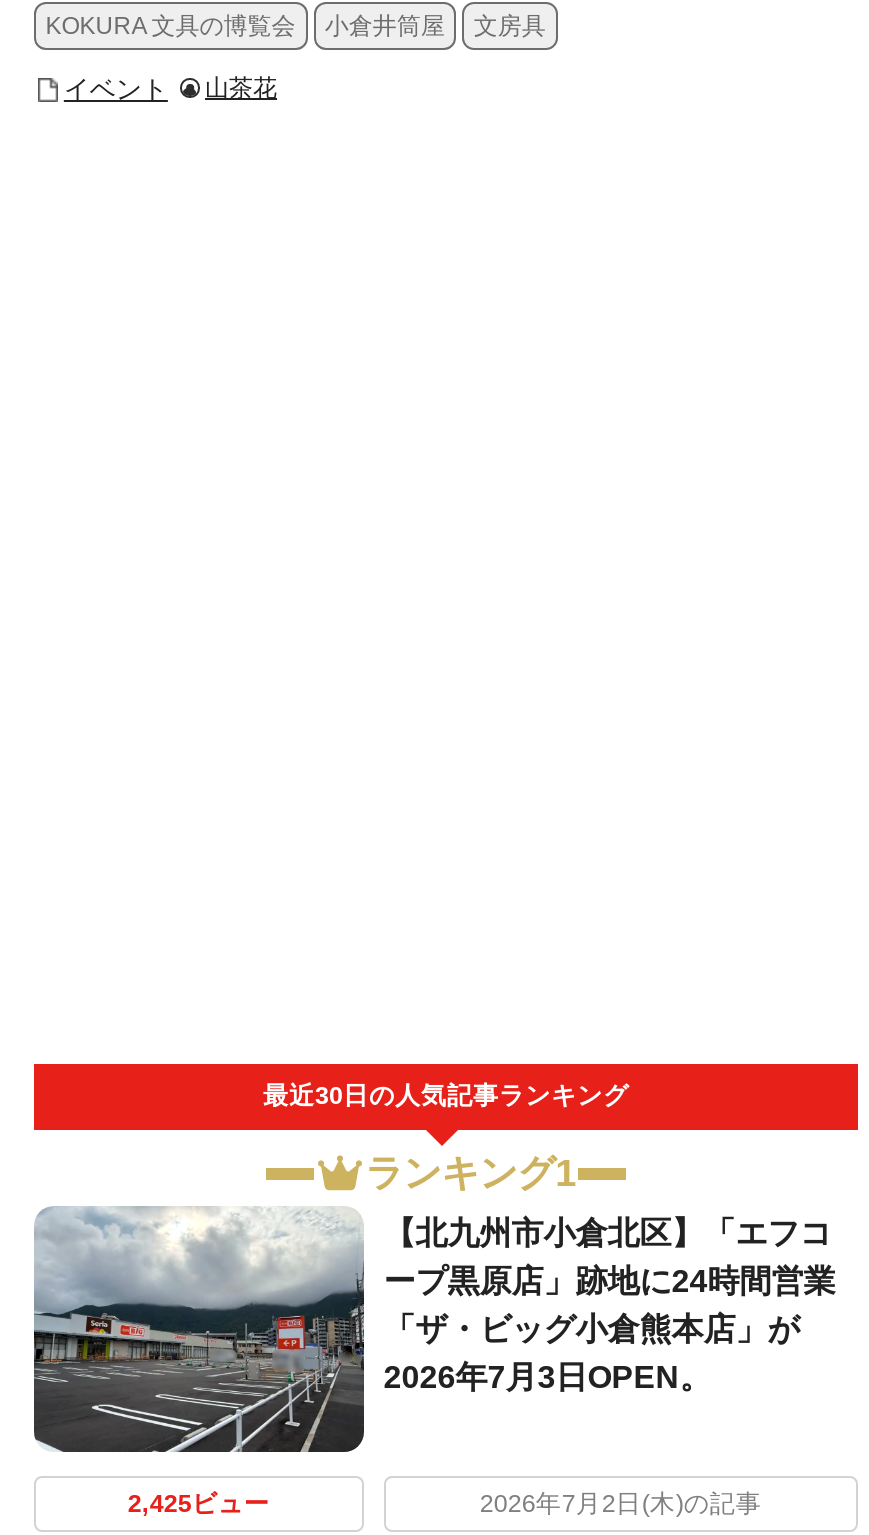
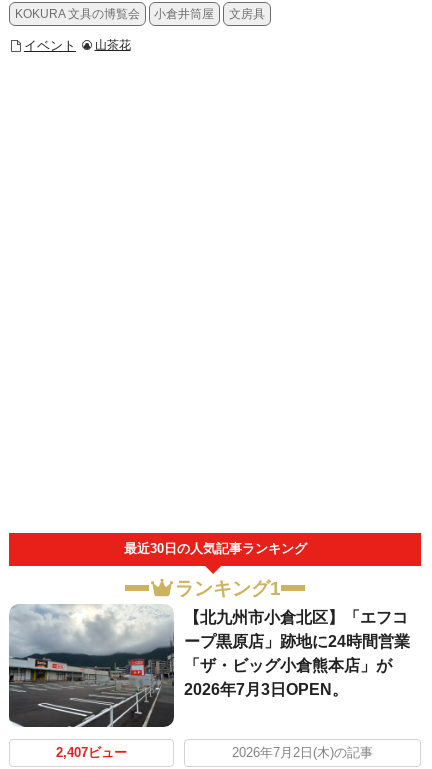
[128,1490,270,1518] 2,425ビュー -> [56,746,127,760] 2,407ビュー

